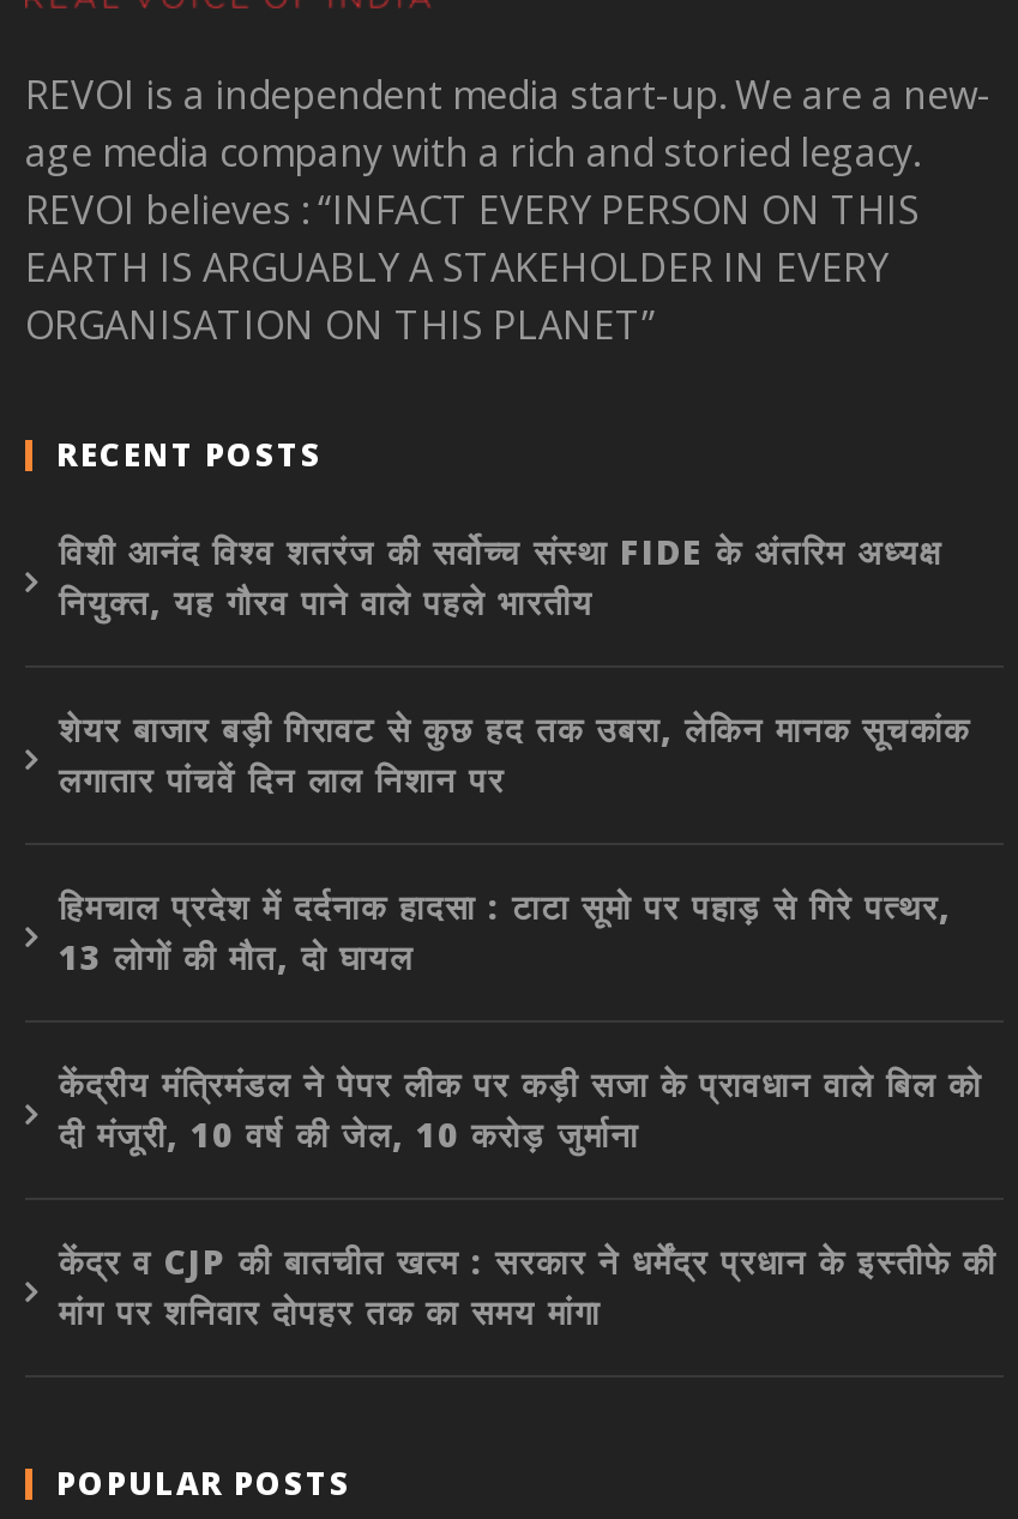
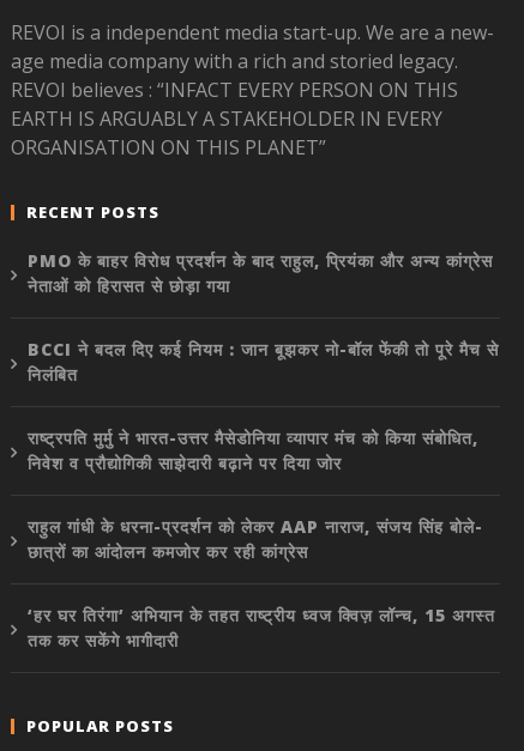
[59,528,944,624] विशी आनंद विश्व शतरंज की सर्वोच्च संस्था FIDE के अंतरिम अध्यक्ष | नियुक्त, यह गौरव पाने वाले पहले भारतीय -> [28,250,493,298] PMO के बाहर विरोध प्रदर्शन के बाद राहुल, प्रियंका और अन्य कांग्रेस | नेताओं को हिरासत से छोड़ा गया
[59,706,970,802] शेयर बाजार बड़ी गिरावट से कुछ हद तक उबरा, लेकिन मानक सूचकांक | लगातार पांचवें दिन लाल निशान पर -> [28,338,499,386] BCCI ने बदल दिए कई नियम : जान बूझकर नो-बॉल फेंकी तो पूरे मैच से | निलंबित
[59,883,951,979] हिमचाल प्रदेश में दर्दनाक हादसा : टाटा सूमो पर पहाड़ से गिरे पत्थर, | 13 लोगों की मौत, दो घायल -> [28,427,478,475] राष्ट्रपति मुर्मु ने भारत-उत्तर मैसेडोनिया व्यापार मंच को किया संबोधित, | निवेश व प्रौद्योगिकी साझेदारी बढ़ाने पर दिया जोर
[59,1061,982,1157] केंद्रीय मंत्रिमंडल ने पेपर लीक पर कड़ी सजा के प्रावधान वाले बिल को | दी मंजूरी, 10 वर्ष की जेल, 10 करोड़ जुर्माना -> [28,516,483,563] राहुल गांधी के धरना-प्रदर्शन को लेकर AAP नाराज, संजय सिंह बोले- | छात्रों का आंदोलन कमजोर कर रही कांग्रेस
[59,1238,996,1334] केंद्र व CJP की बातचीत खत्म : सरकार ने धर्मेंद्र प्रधान के इस्तीफे की | मांग पर शनिवार दोपहर तक का समय मांगा -> [28,604,495,652] ‘हर घर तिरंगा’ अभियान के तहत राष्ट्रीय ध्वज क्विज़ लॉन्च, 15 अगस्त | तक कर सकेंगे भागीदारी

